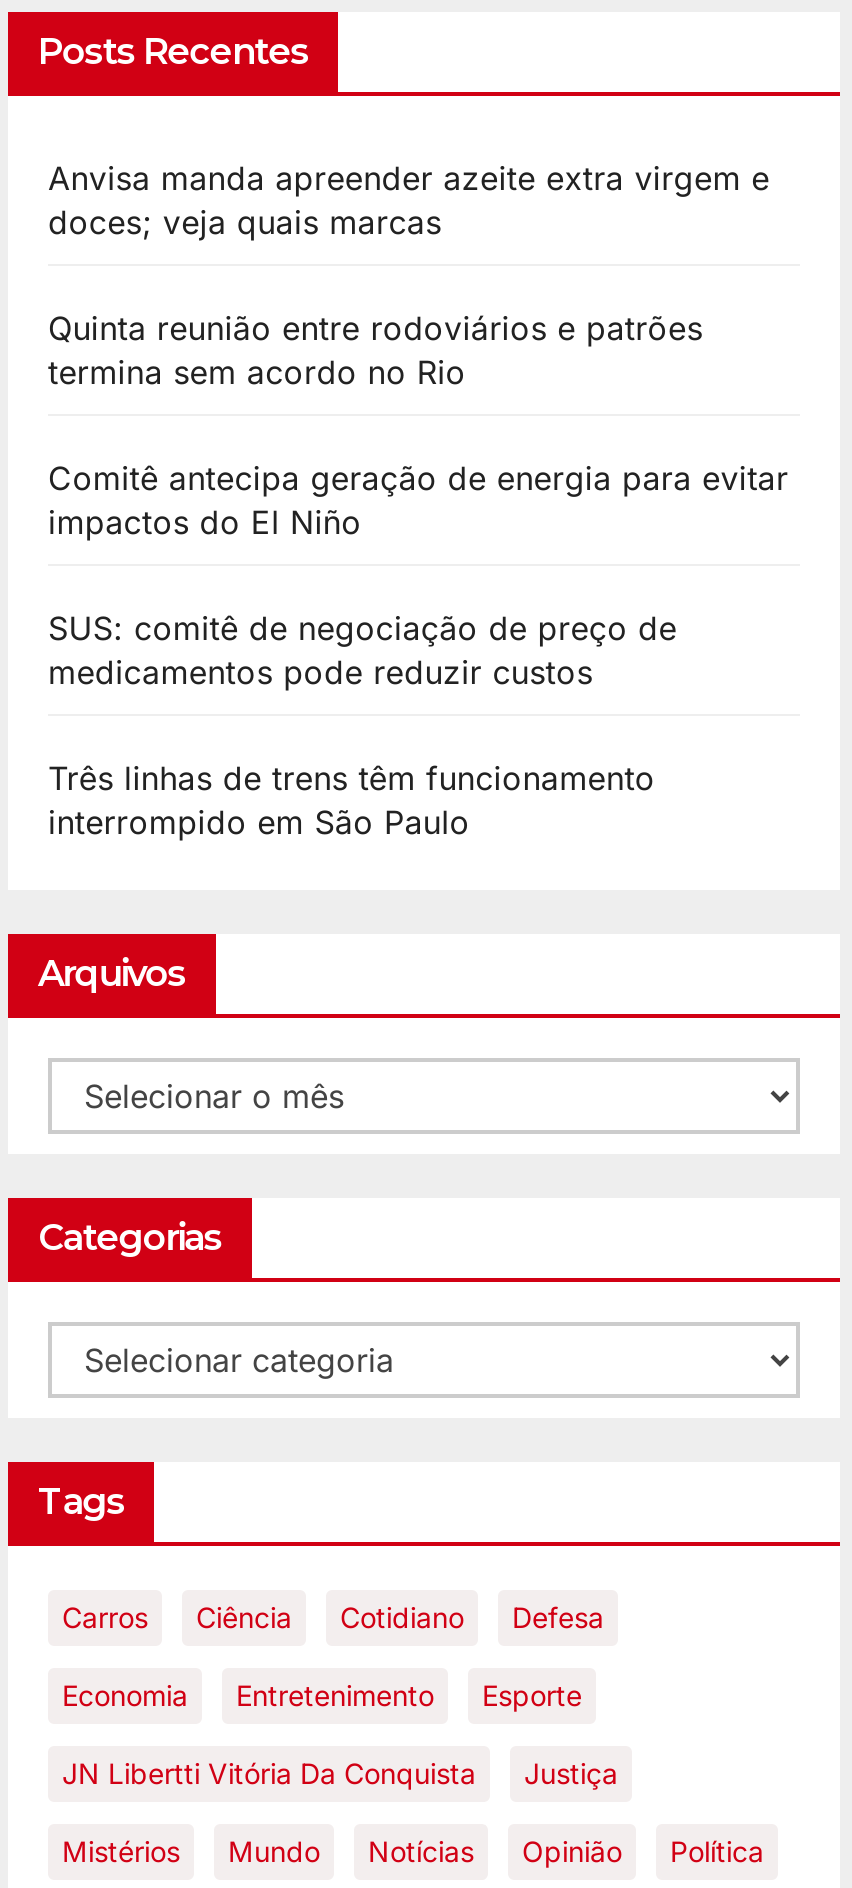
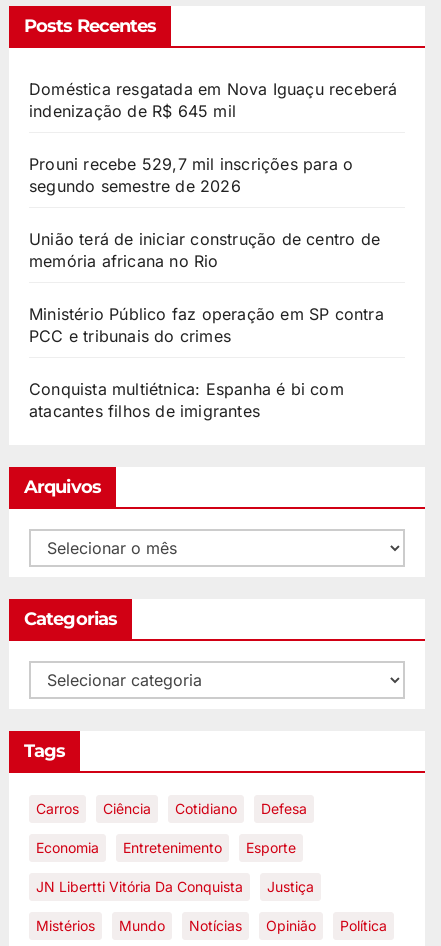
[48,159,770,243] Anvisa manda apreender azeite extra virgem e | doces; veja quais marcas -> [29,79,398,121] Doméstica resgatada em Nova Iguaçu receberá | indenização de R$ 645 mil
[48,309,703,393] Quinta reunião entre rodoviários e patrões | termina sem acordo no Rio -> [29,154,353,196] Prouni recebe 529,7 mil inscrições para o | segundo semestre de 2026
[48,459,788,543] Comitê antecipa geração de energia para evitar | impactos do El Niño -> [29,229,380,271] União terá de iniciar construção de centro de | memória africana no Rio
[48,609,677,693] SUS: comitê de negociação de preço de | medicamentos pode reduzir custos -> [29,304,384,346] Ministério Público faz operação em SP contra | PCC e tribunais do crimes
[48,759,655,843] Três linhas de trens têm funcionamento | interrompido em São Paulo -> [29,379,344,421] Conquista multiétnica: Espanha é bi com | atacantes filhos de imigrantes

